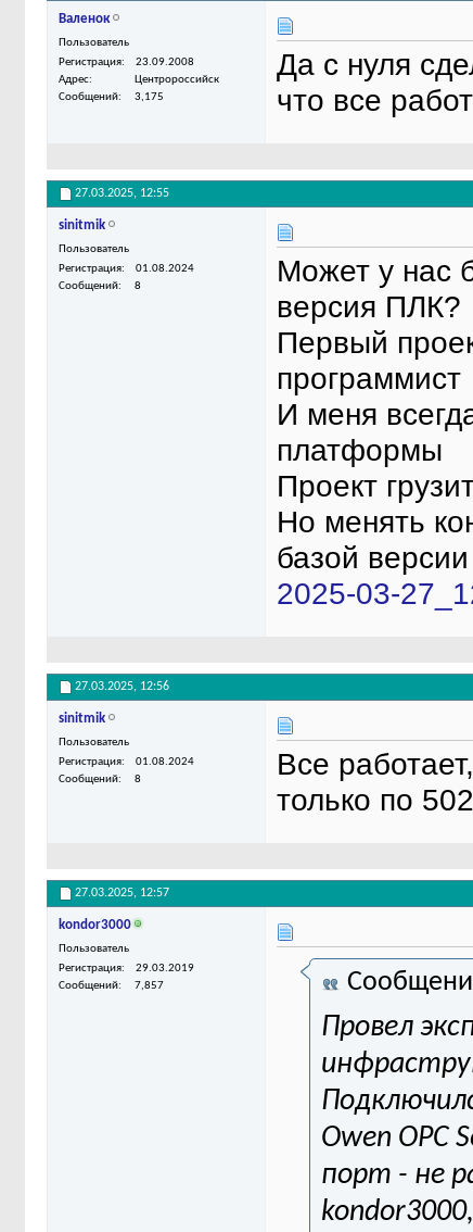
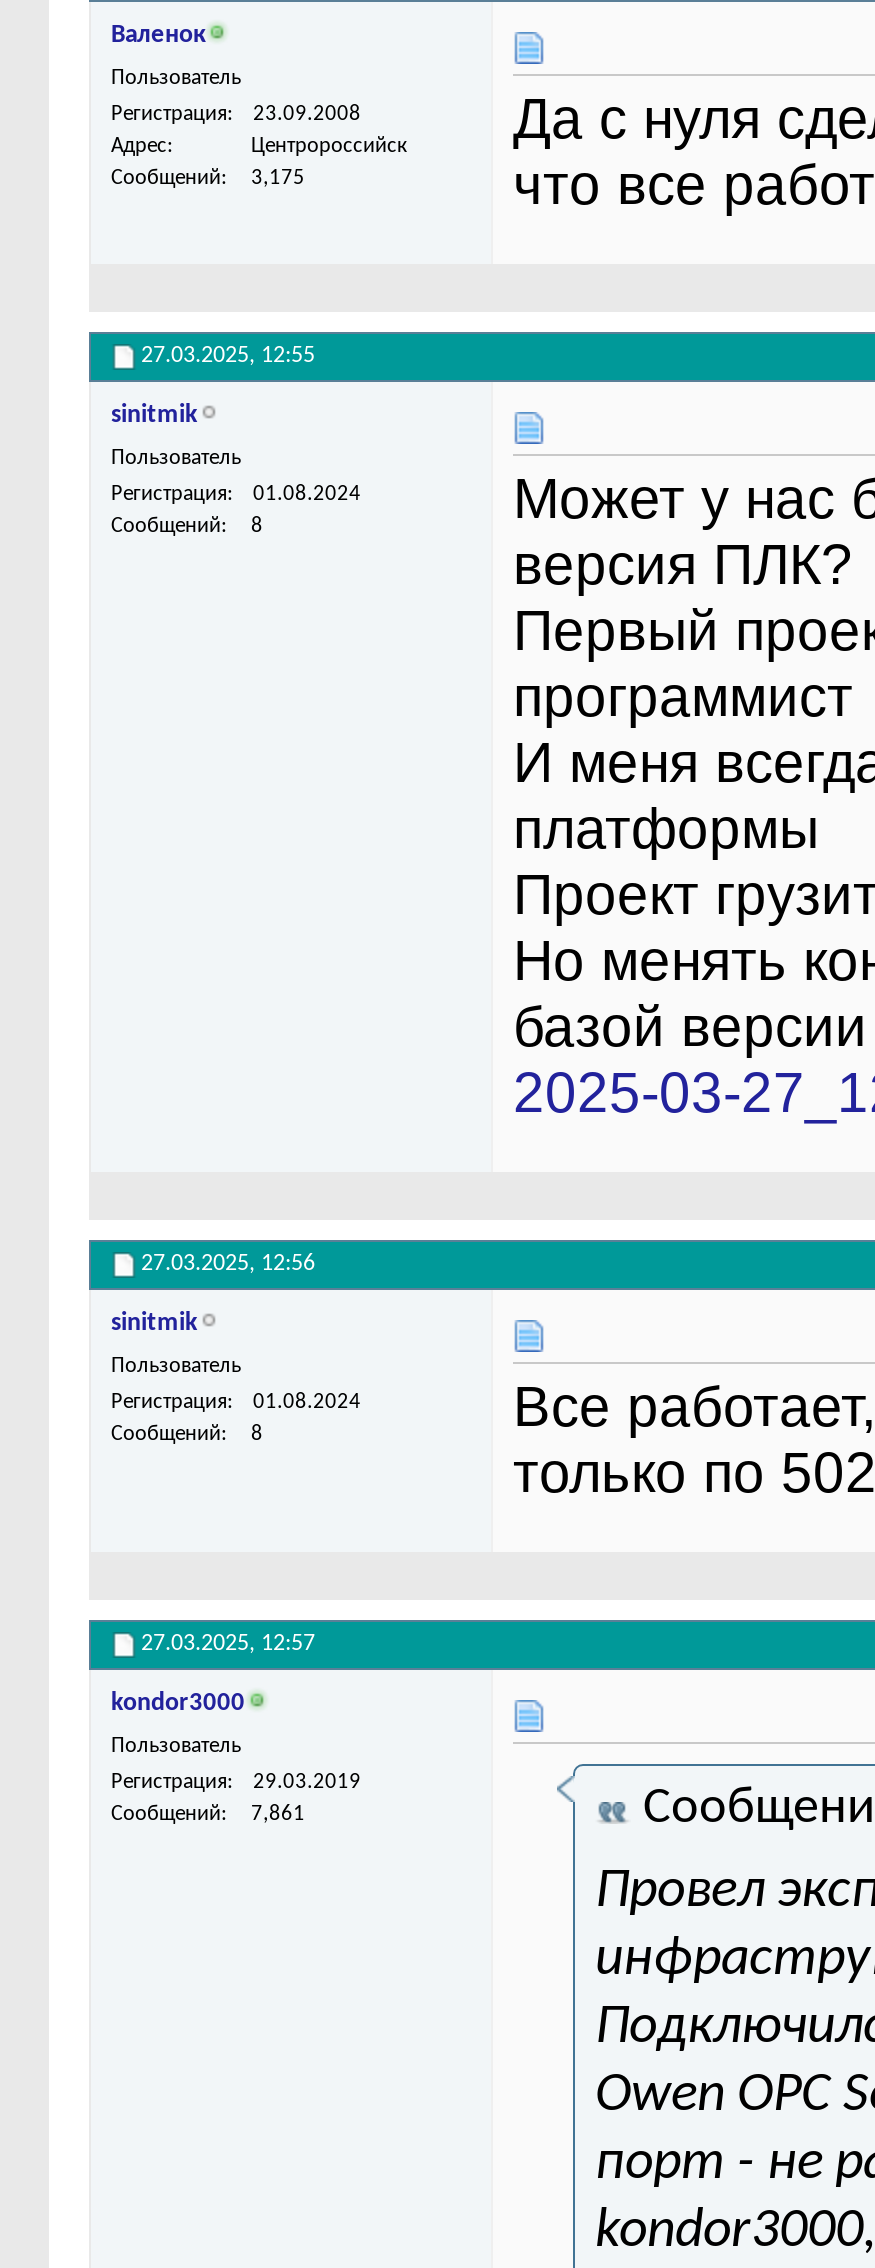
[59,980,164,992] Сообщений 7,857 -> [111,1805,305,1827] Сообщений 7,861

